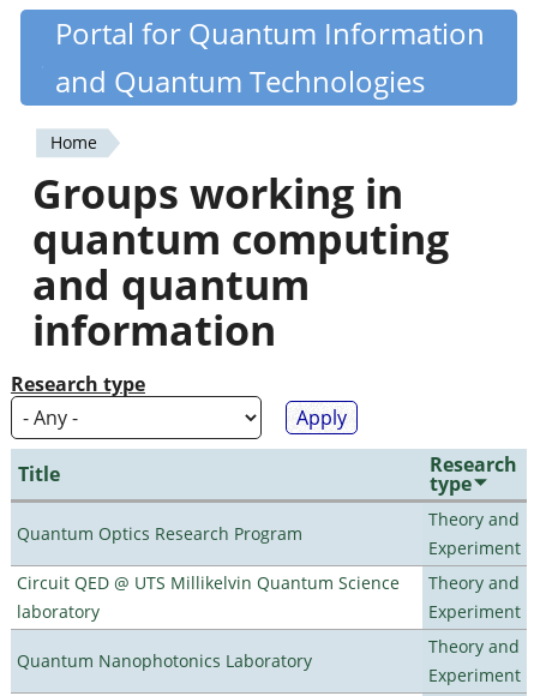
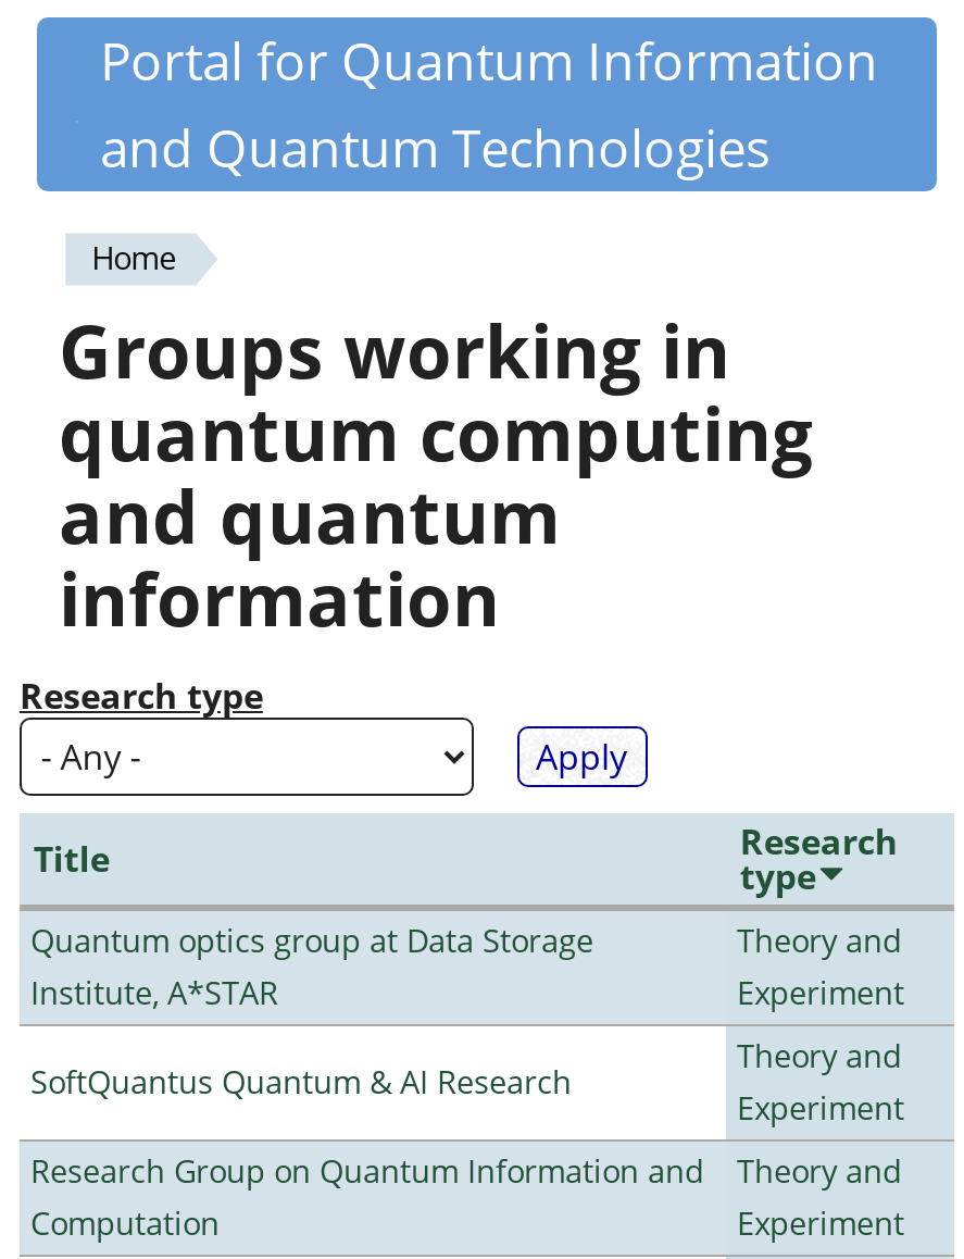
[17,522,302,545] Quantum Optics Research Program -> [30,920,593,1013] Quantum optics group at Data Storage | Institute, A*STAR
[17,571,400,623] Circuit QED @ UTS Millikelvin Quantum Science | laboratory -> [30,1061,572,1102] SoftQuantus Quantum & AI Research
[17,649,312,672] Quantum Nanophotonics Laboratory -> [30,1150,704,1244] Research Group on Quantum Information and | Computation

